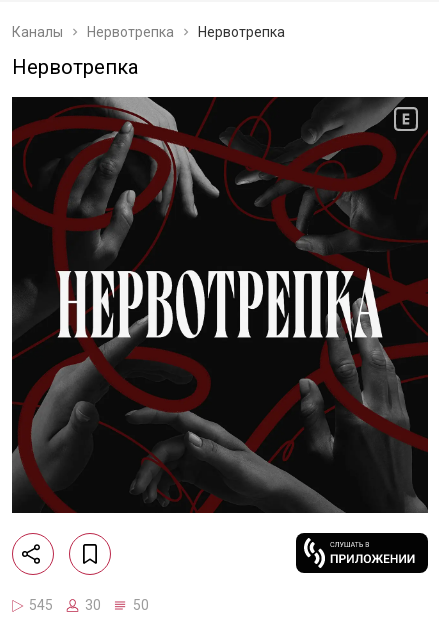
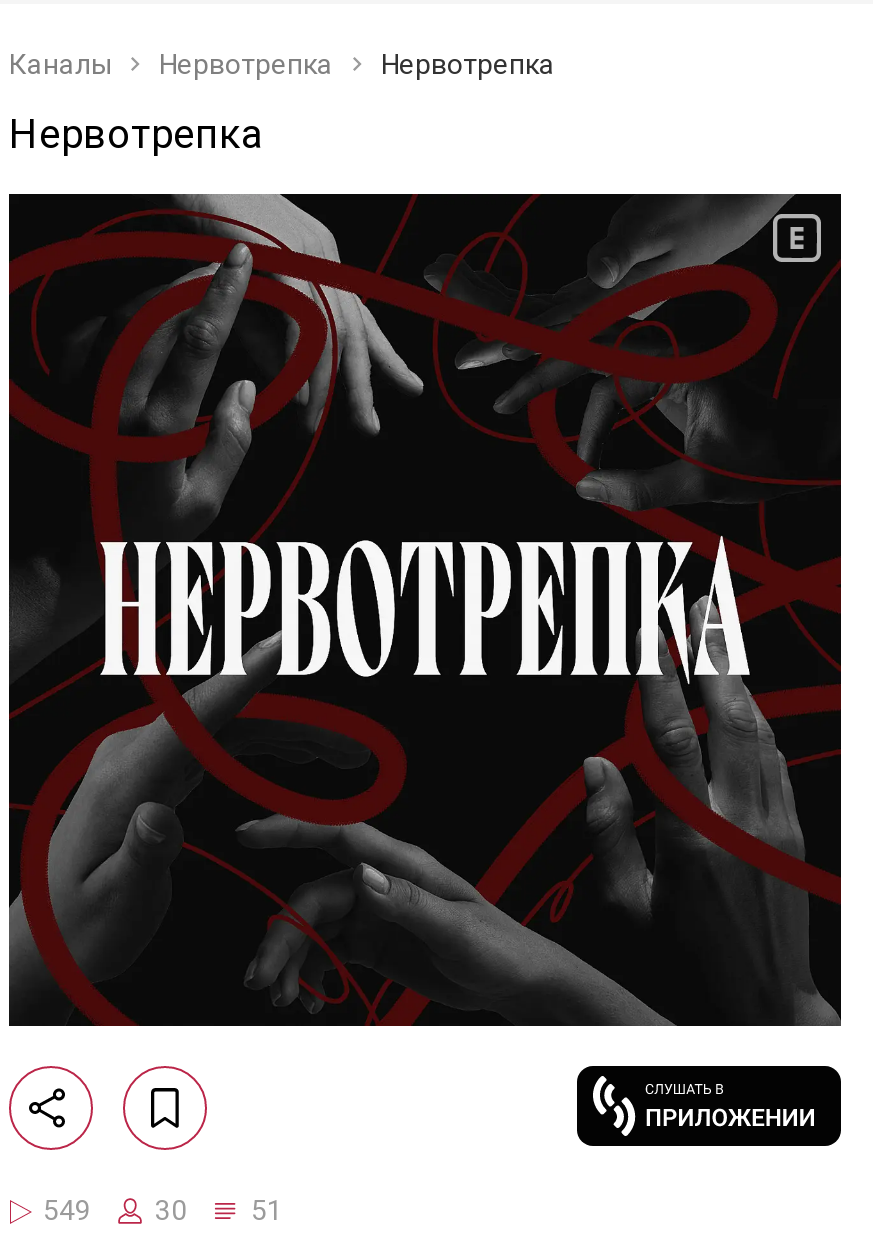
[29,597,53,613] 545 -> [43,1194,91,1226] 549
[133,597,149,613] 50 -> [251,1194,283,1226] 51

